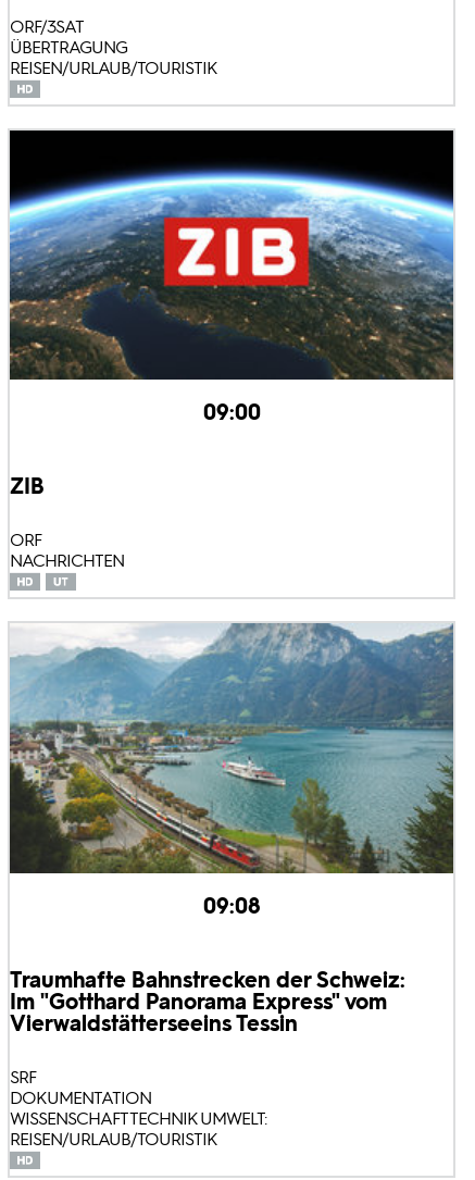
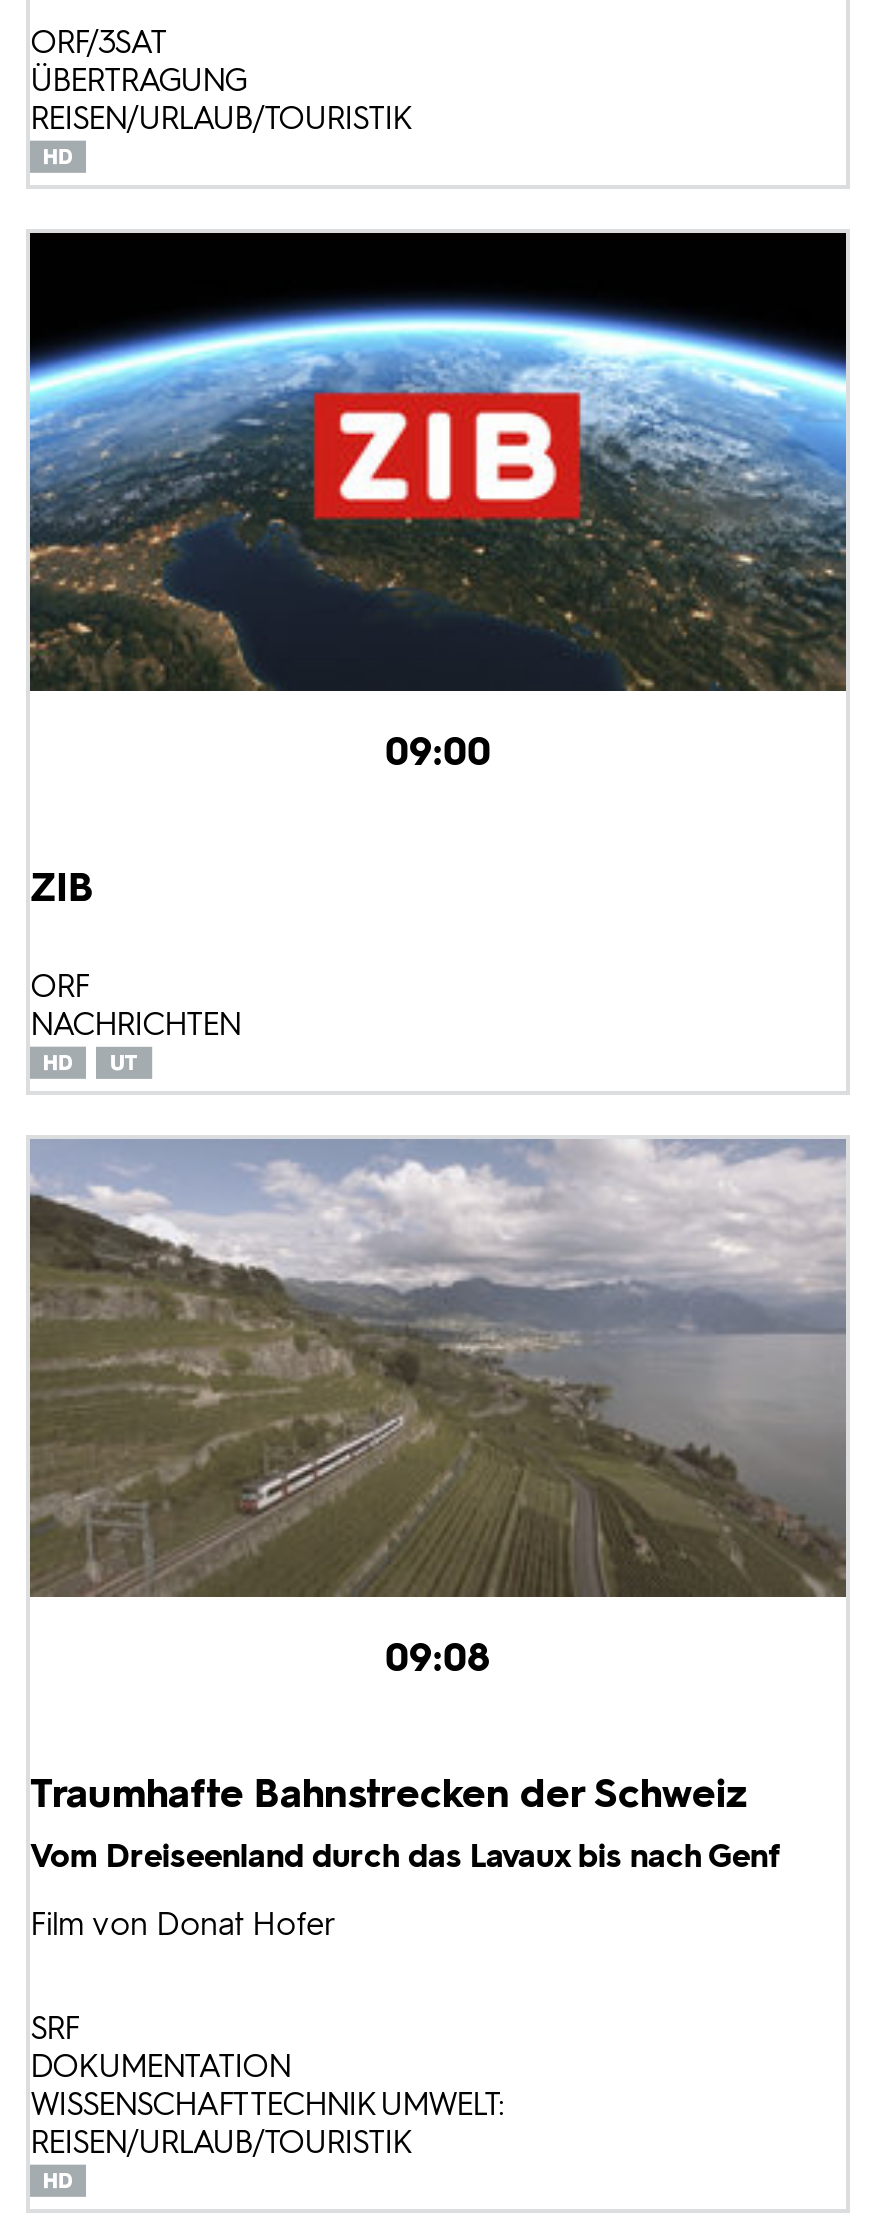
[10,622,454,873] [image] -> [28,1137,846,1597] [image]
[10,967,405,1037] Traumhafte Bahnstrecken der Schweiz: | Im "Gotthard Panorama Express" vom | Vierwaldstätterseeins Tessin -> [30,1770,780,1944] Traumhafte Bahnstrecken der Schweiz | Vom Dreiseenland durch das Lavaux bis nach Genf | Film von Donat Hofer

